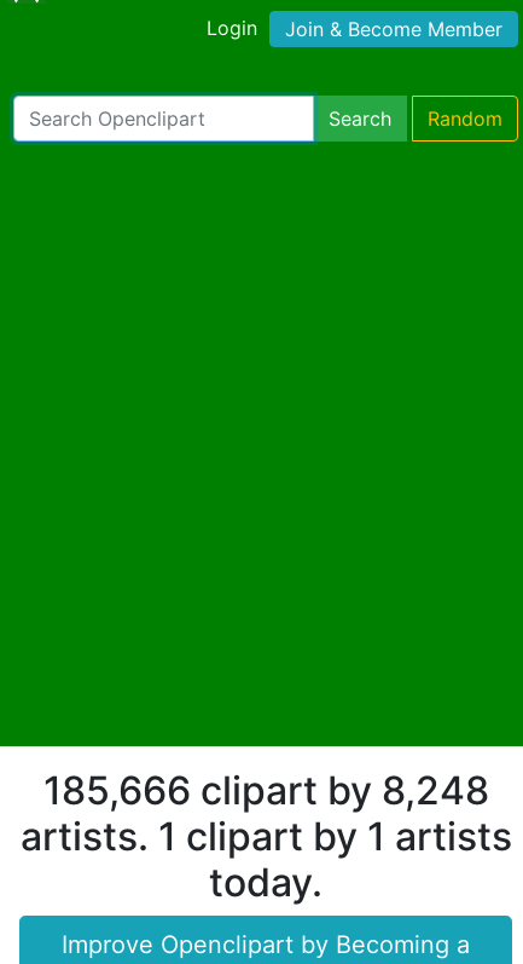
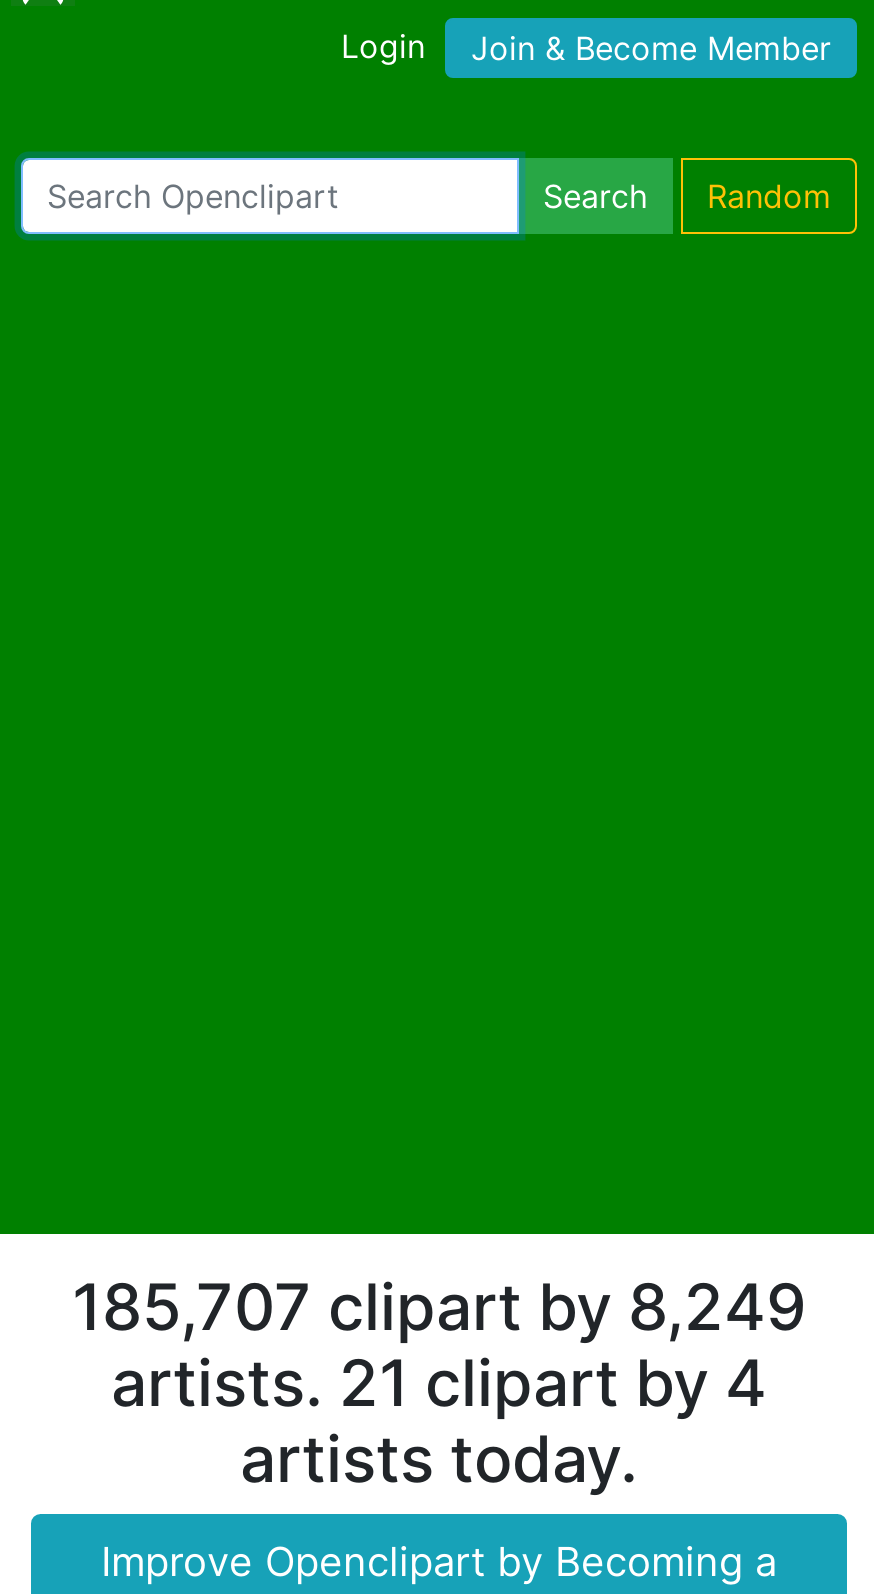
[20,766,512,905] 185,666 clipart by 8,248 | artists. 1 clipart by 1 artists | today. -> [72,1267,806,1497] 185,707 clipart by 8,249 | artists. 21 clipart by 4 | artists today.

